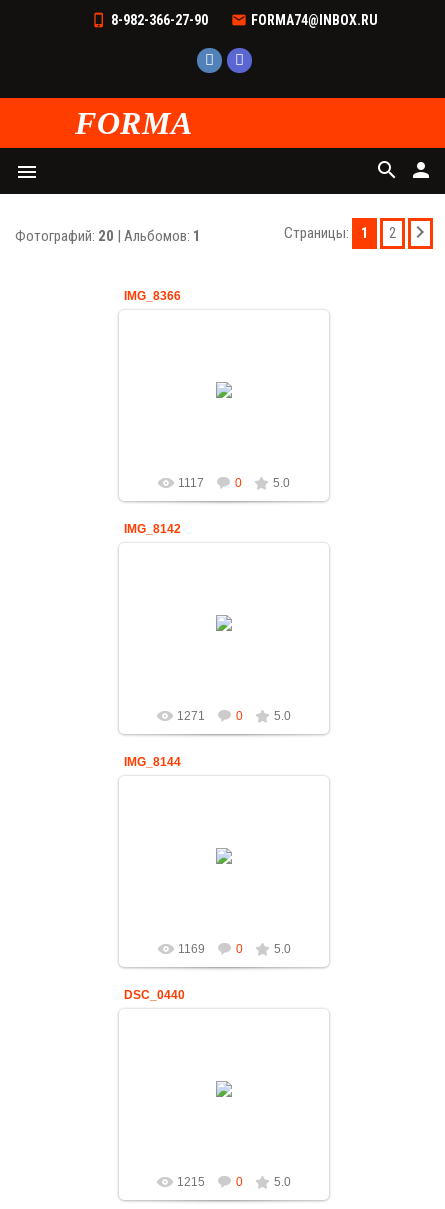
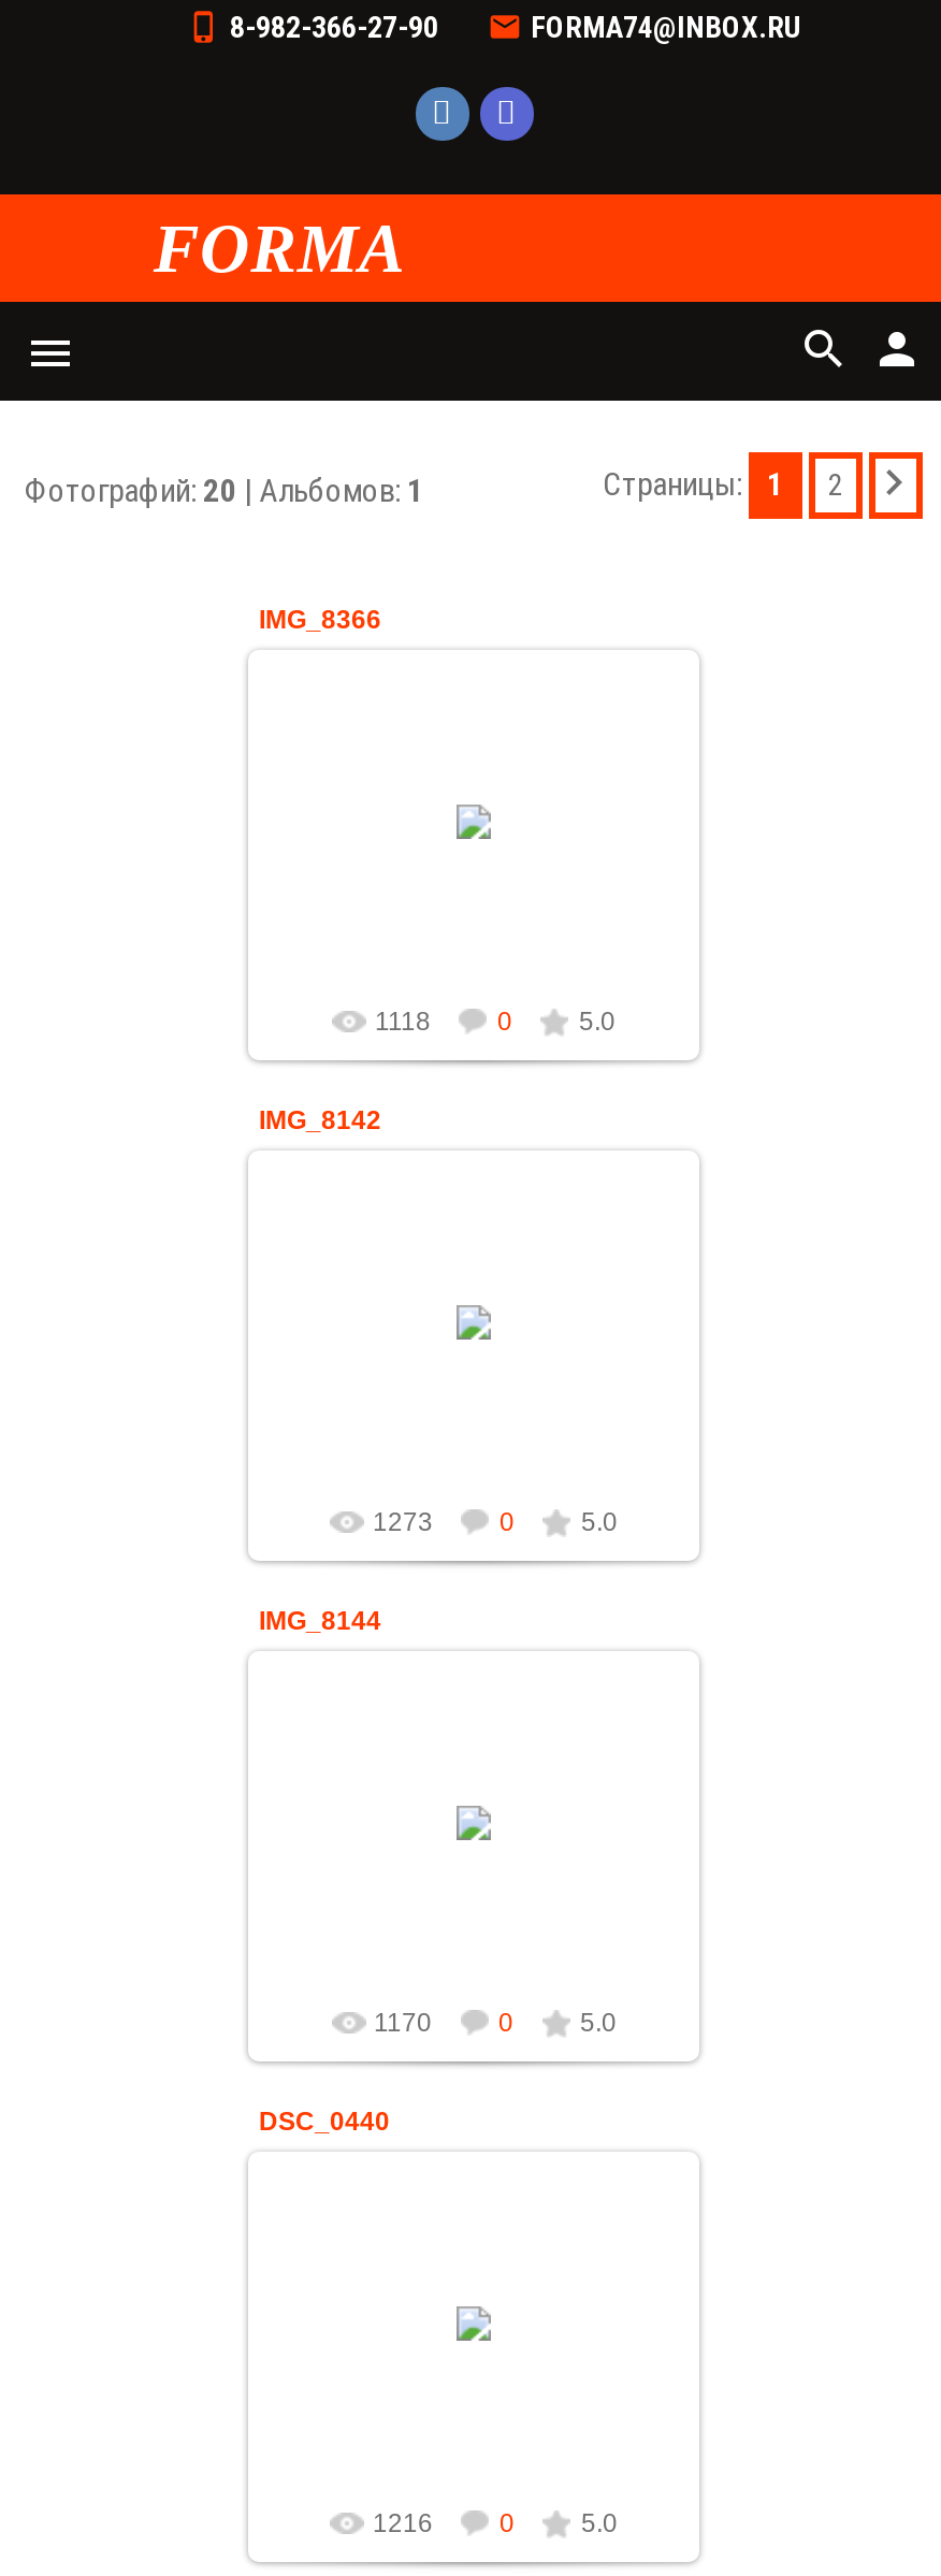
[178,476,204,490] 1117 -> [375,1007,431,1037] 1118
[177,709,205,723] 1271 -> [373,1507,433,1537] 1273
[177,942,204,956] 1169 -> [374,2008,432,2038] 1170
[177,1175,205,1189] 1215 -> [373,2508,433,2538] 1216

